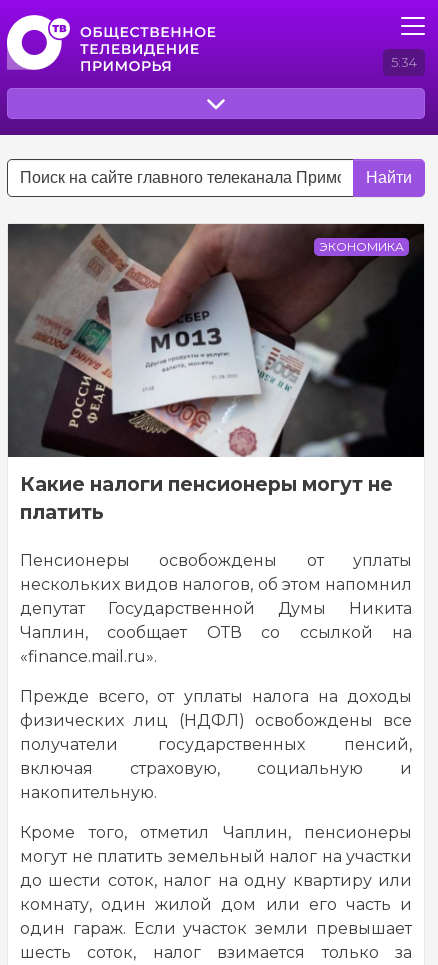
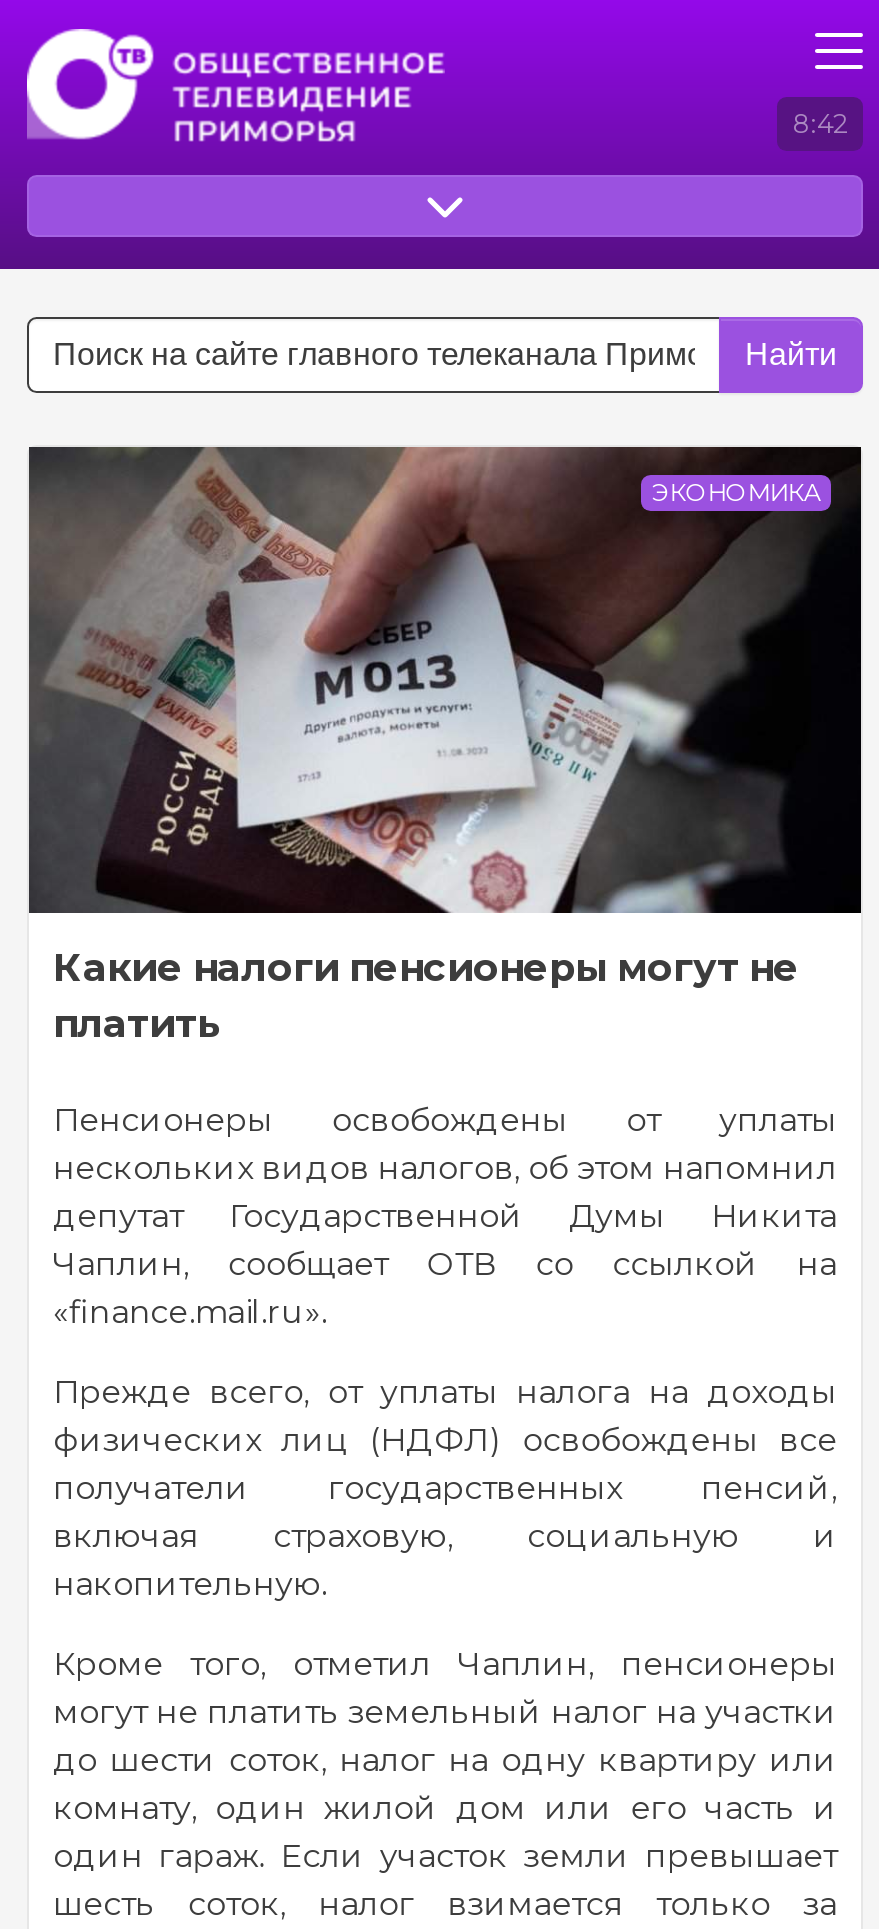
[391,55,417,70] 5:34 -> [793,109,847,139] 8:42

